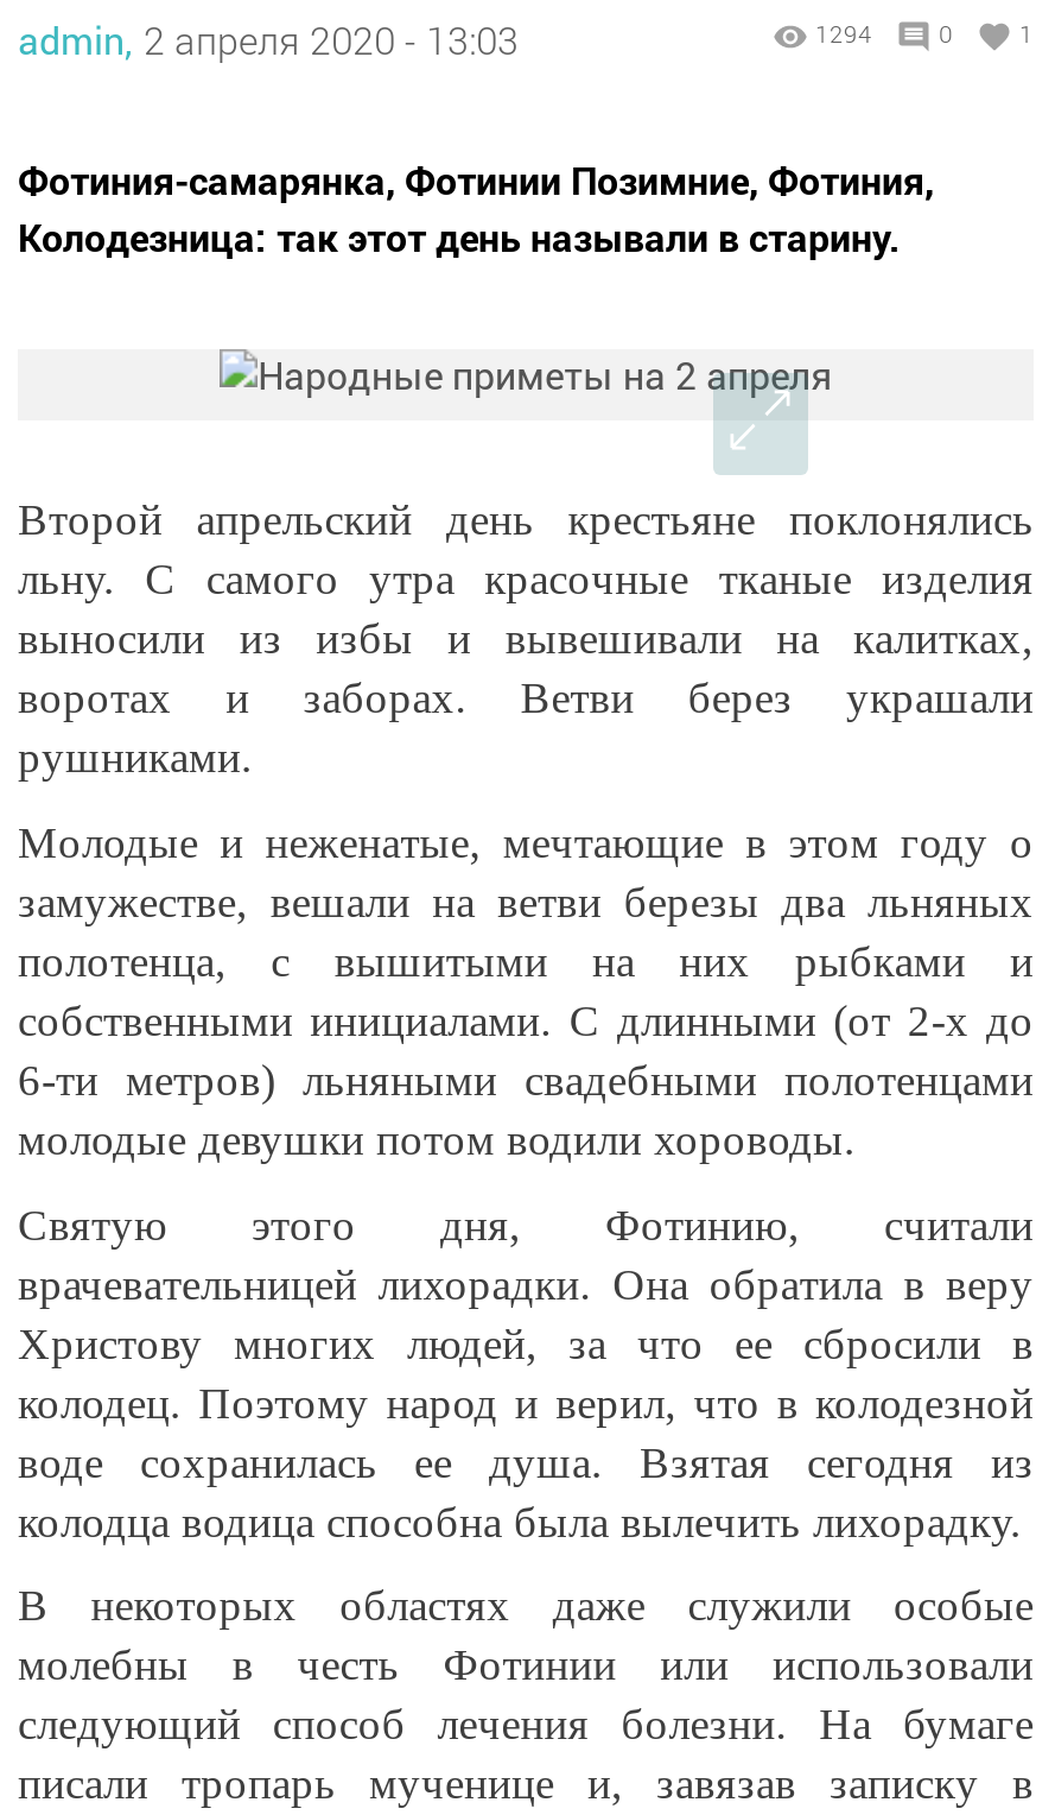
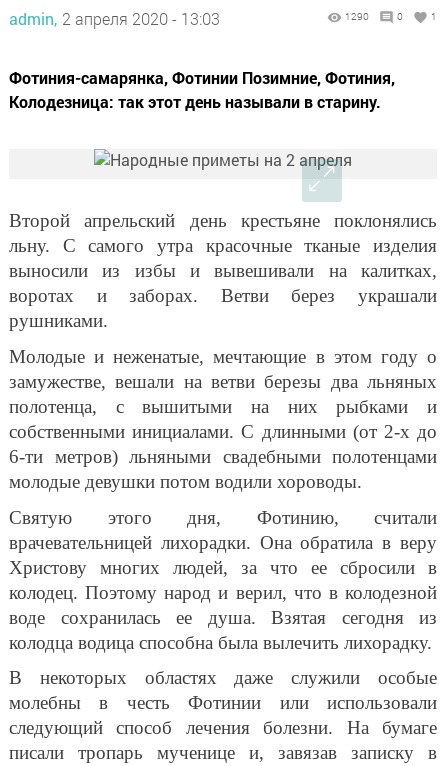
[815,20,872,51] 1294 -> [345,10,369,23] 1290

